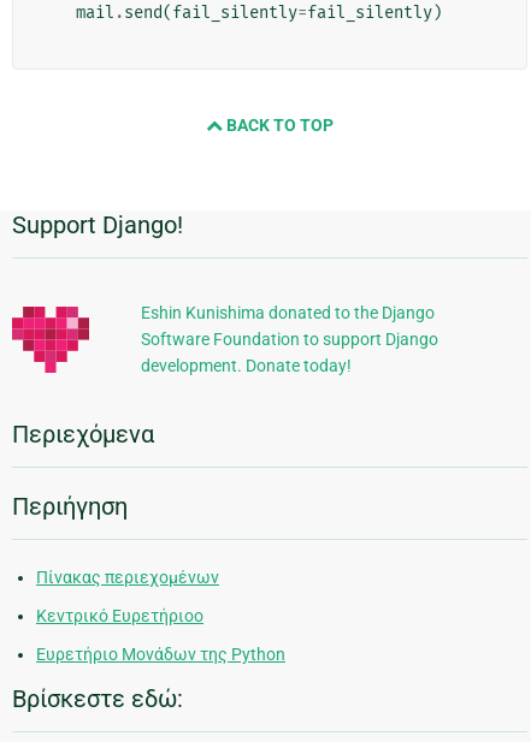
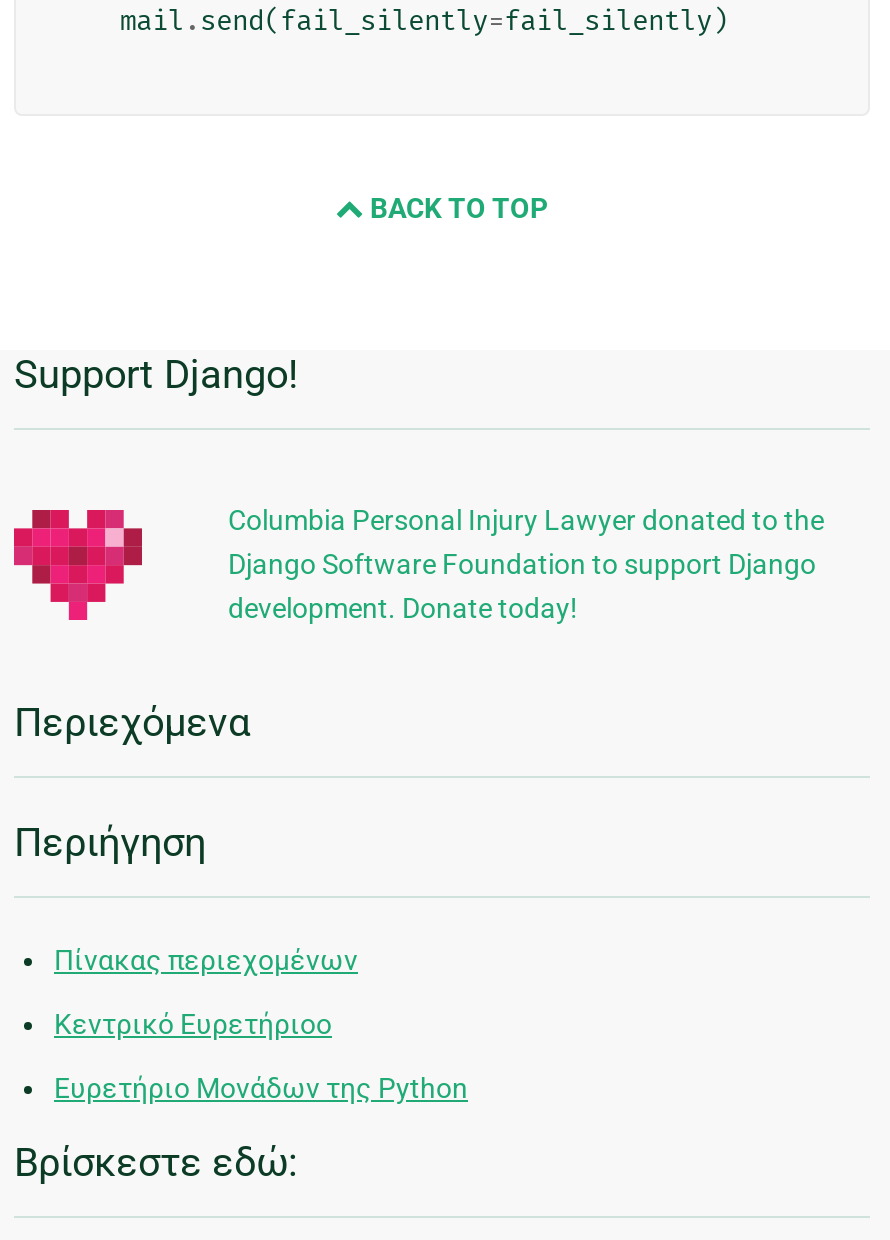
[141,304,438,349] Eshin Kunishima donated to the Django | Software Foundation to support Django -> [228,505,824,581] Columbia Personal Injury Lawyer donated to the | Django Software Foundation to support Django

